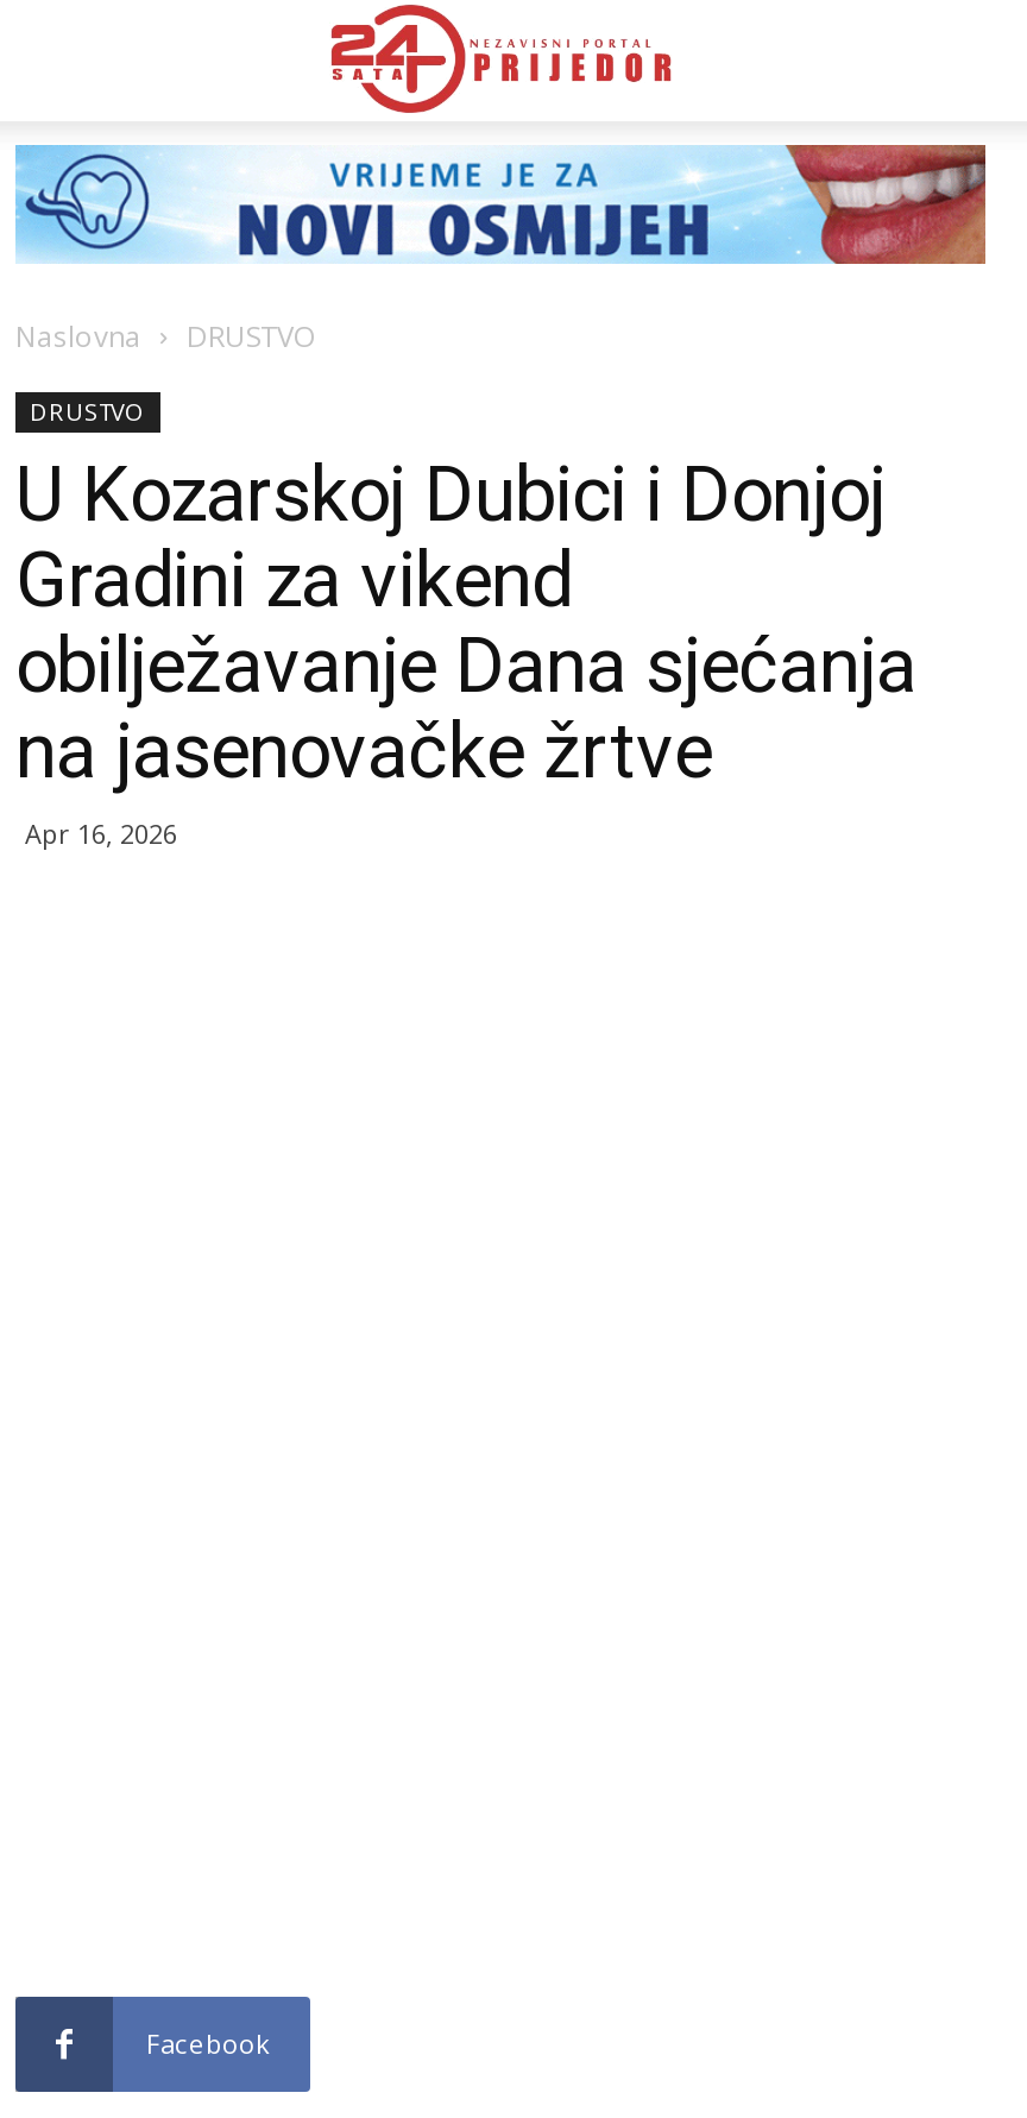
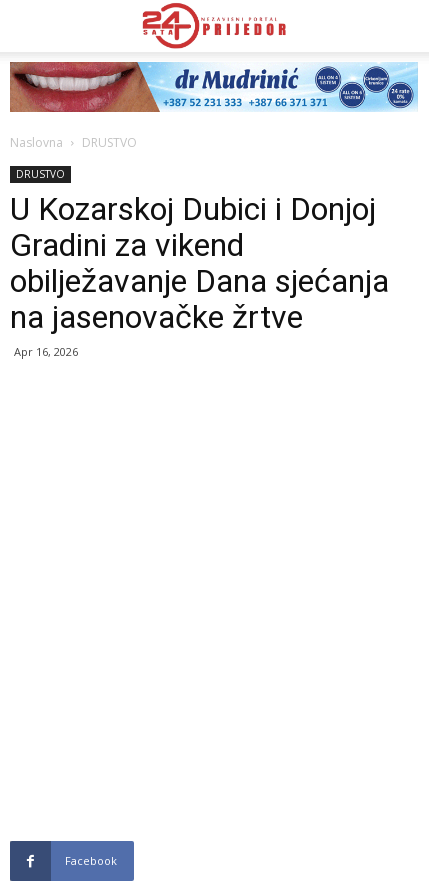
[13,143,988,266] [image] -> [9,61,419,113] [image]

